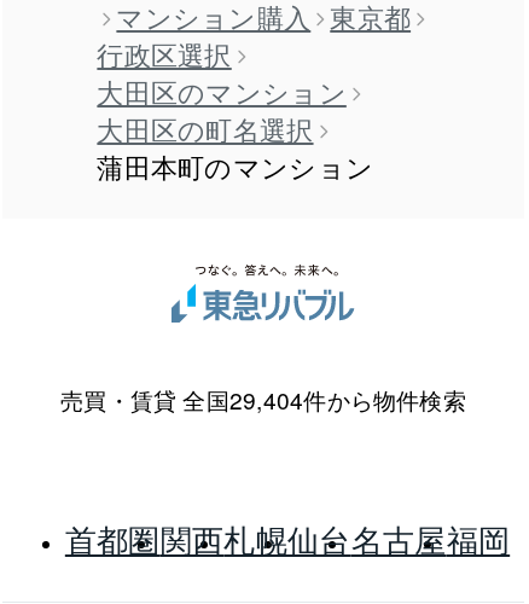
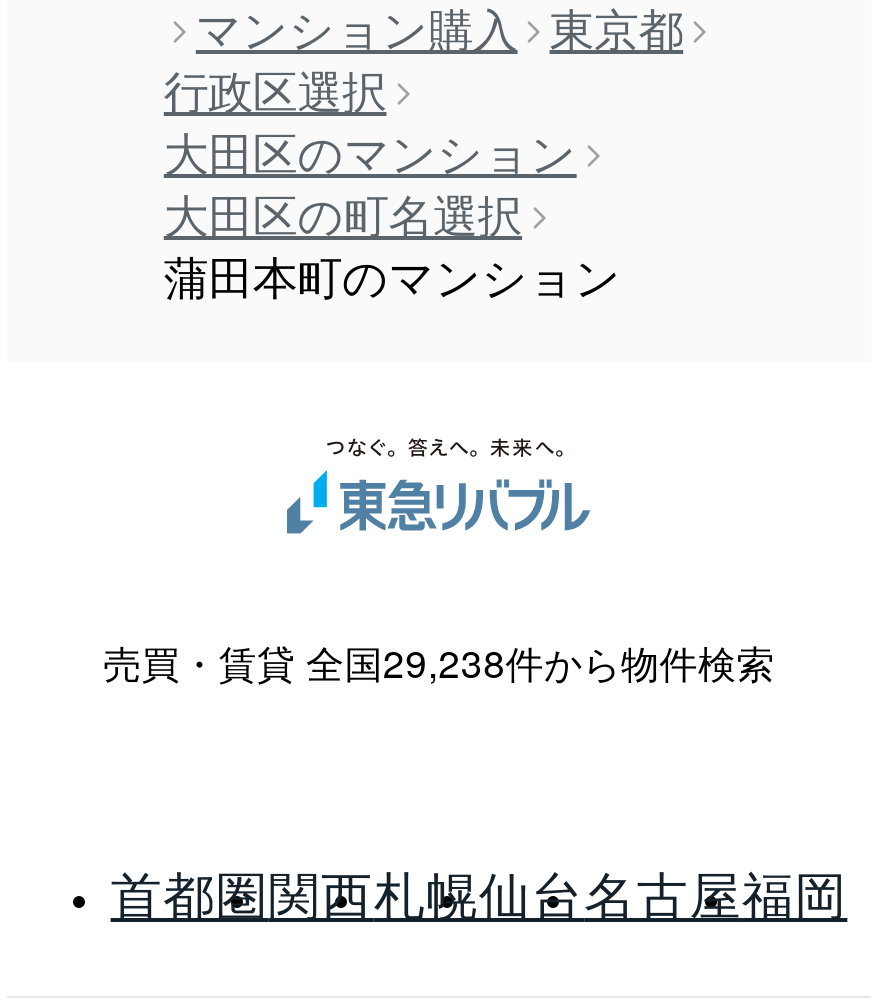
[61,383,466,416] 売買・賃貸 全国29,404件から物件検索 -> [103,634,775,688] 売買・賃貸 全国29,238件から物件検索

